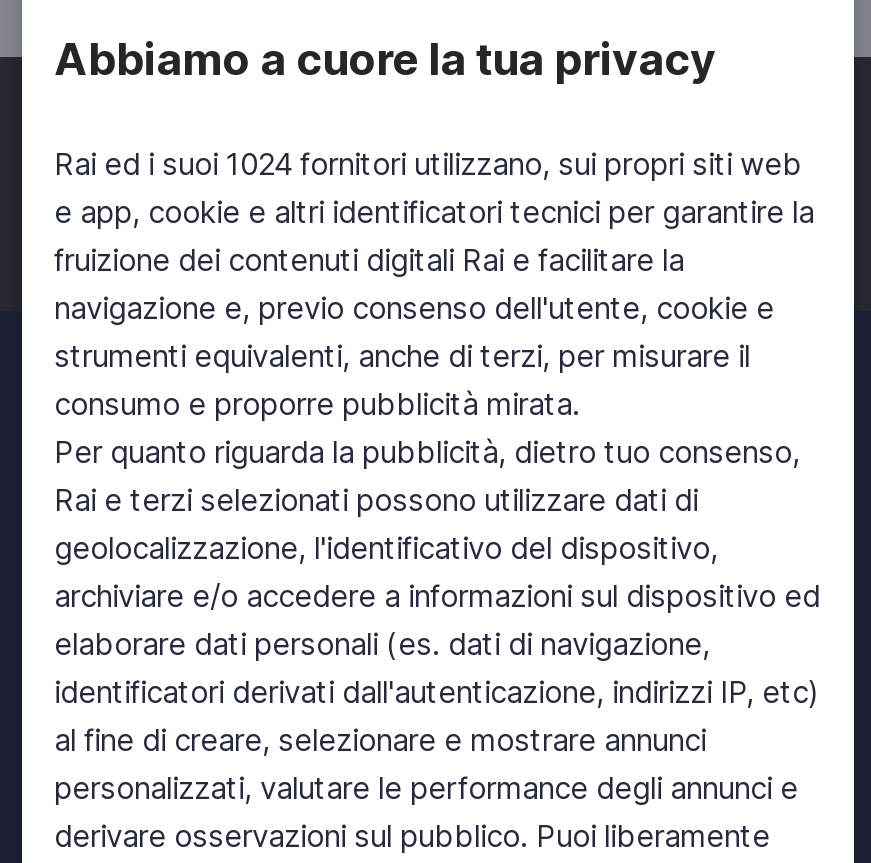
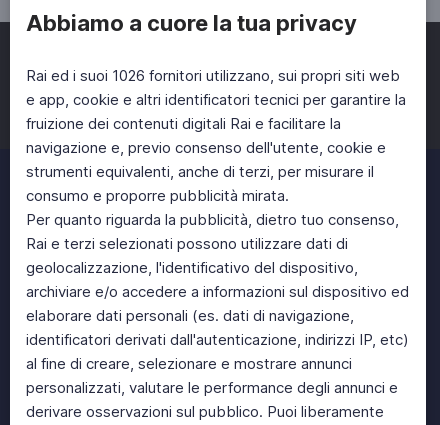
[54,145,802,183] Rai ed i suoi 1024 fornitori utilizzano, sui propri siti web -> [26,66,400,85] Rai ed i suoi 1026 fornitori utilizzano, sui propri siti web

